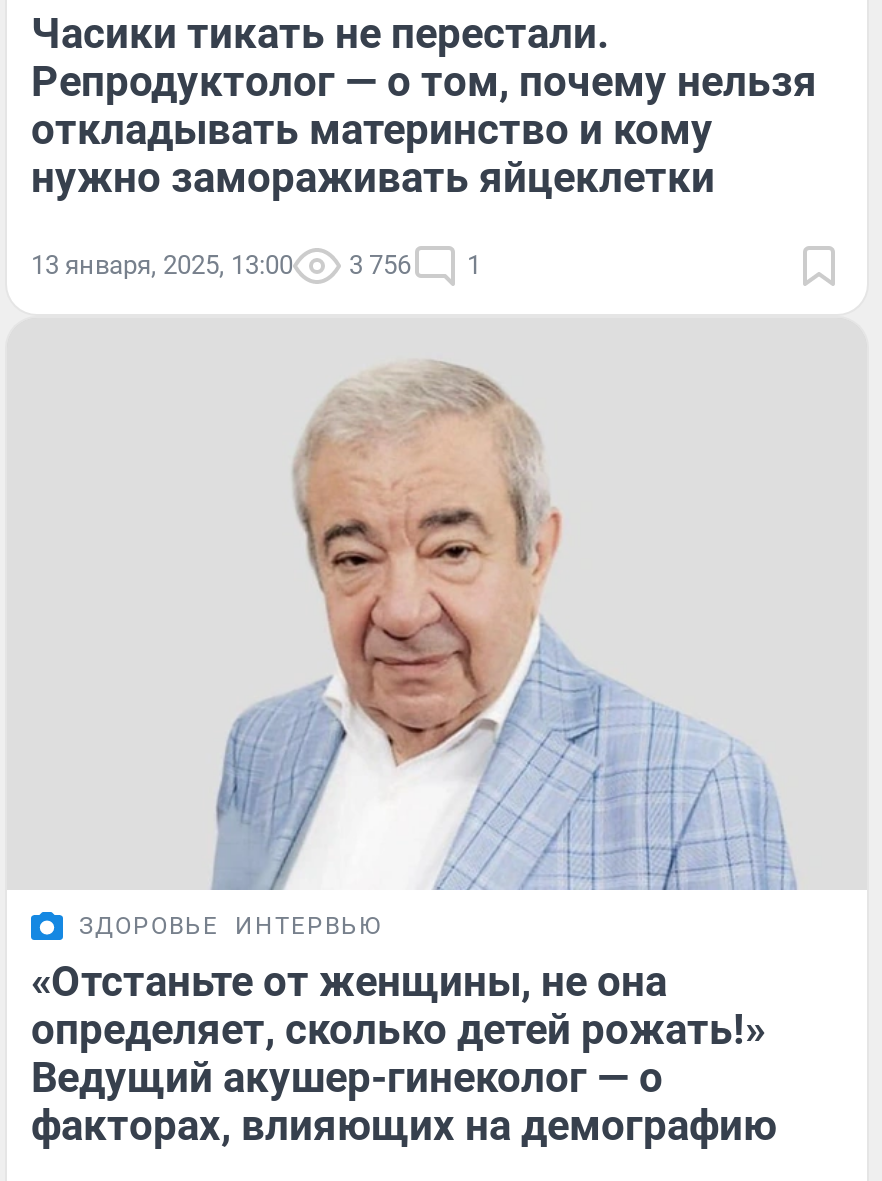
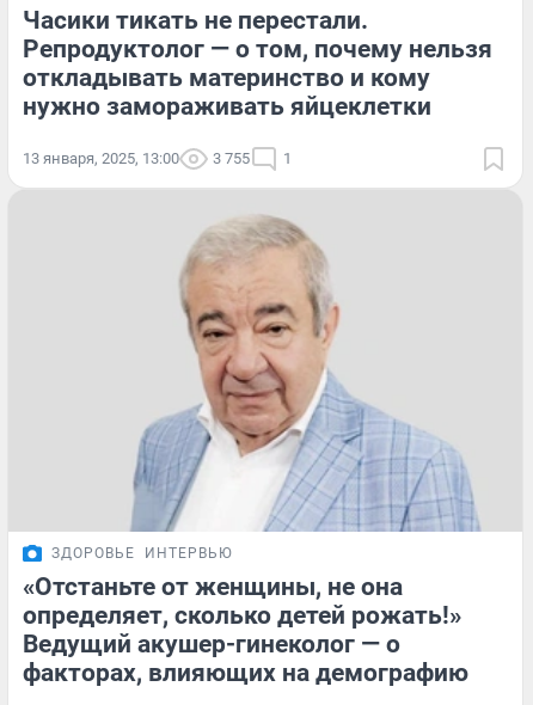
[31,249,481,279] 13 января, 2025, 13:00 3 756 1 -> [23,149,292,167] 13 января, 2025, 13:00 3 755 1

